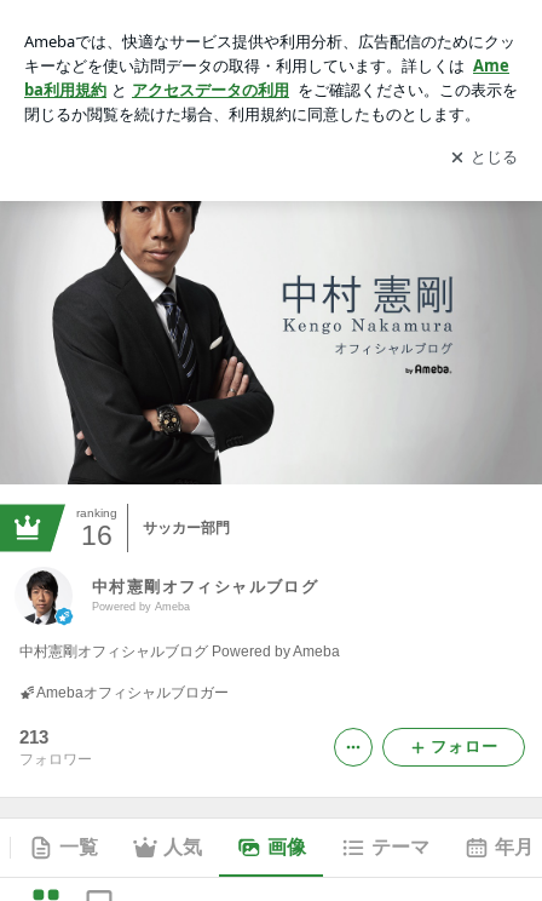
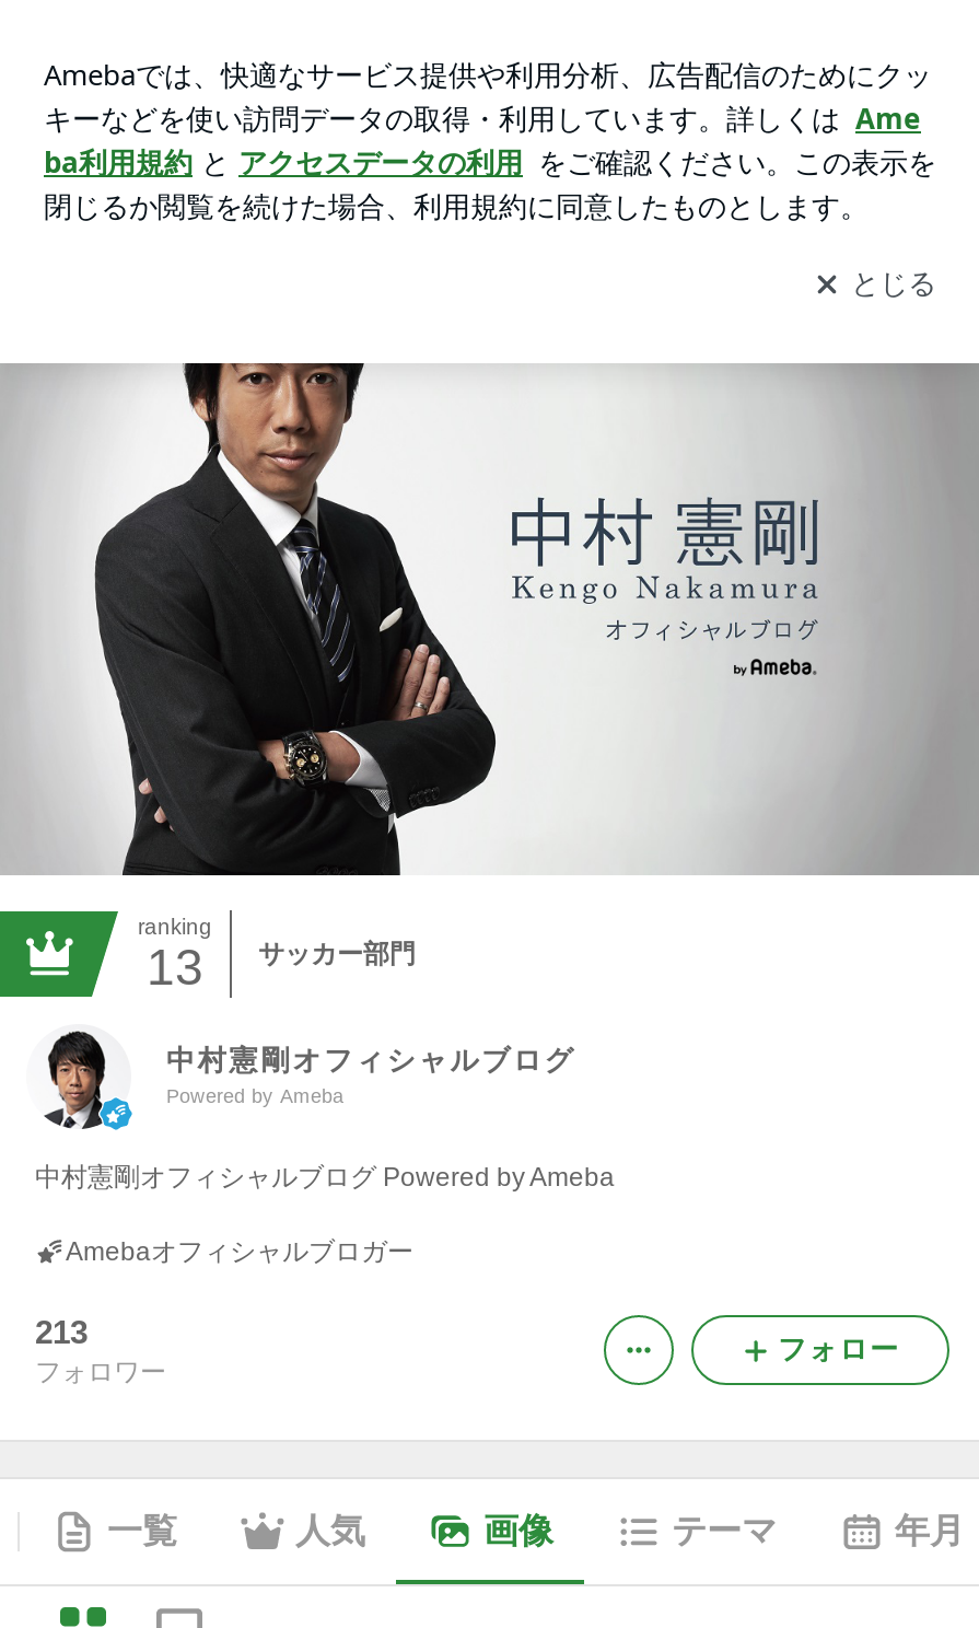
[81,519,230,550] 16 サッカー部門 -> [147,938,416,995] 13 サッカー部門

